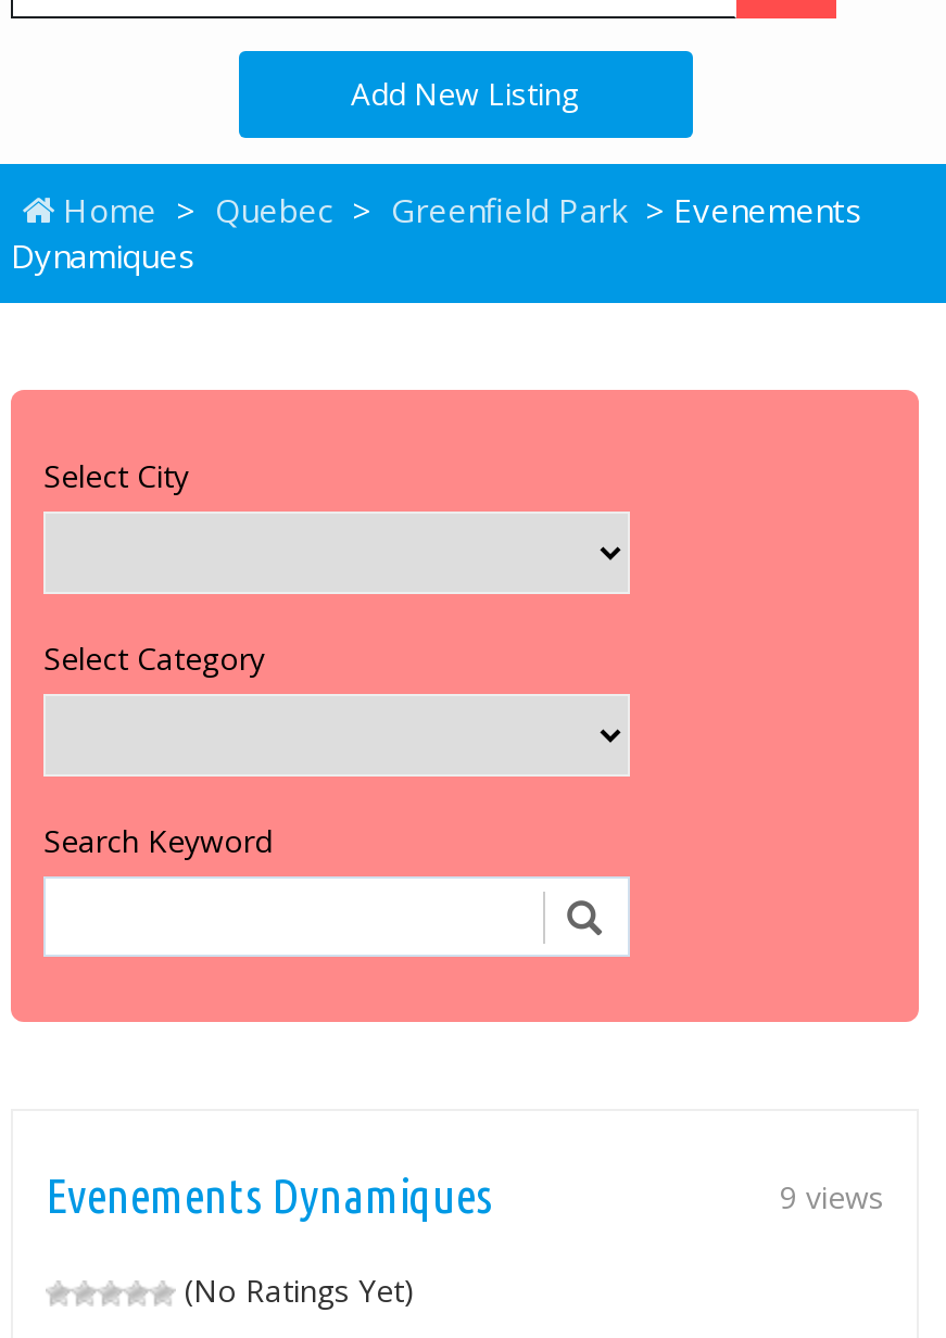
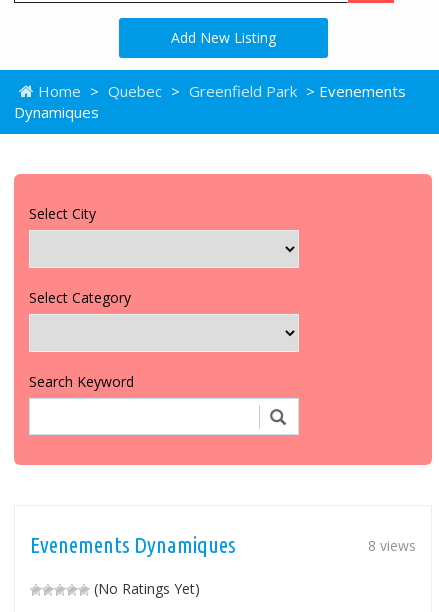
[780,1176,884,1217] 9 views -> [368,536,416,555] 8 views

